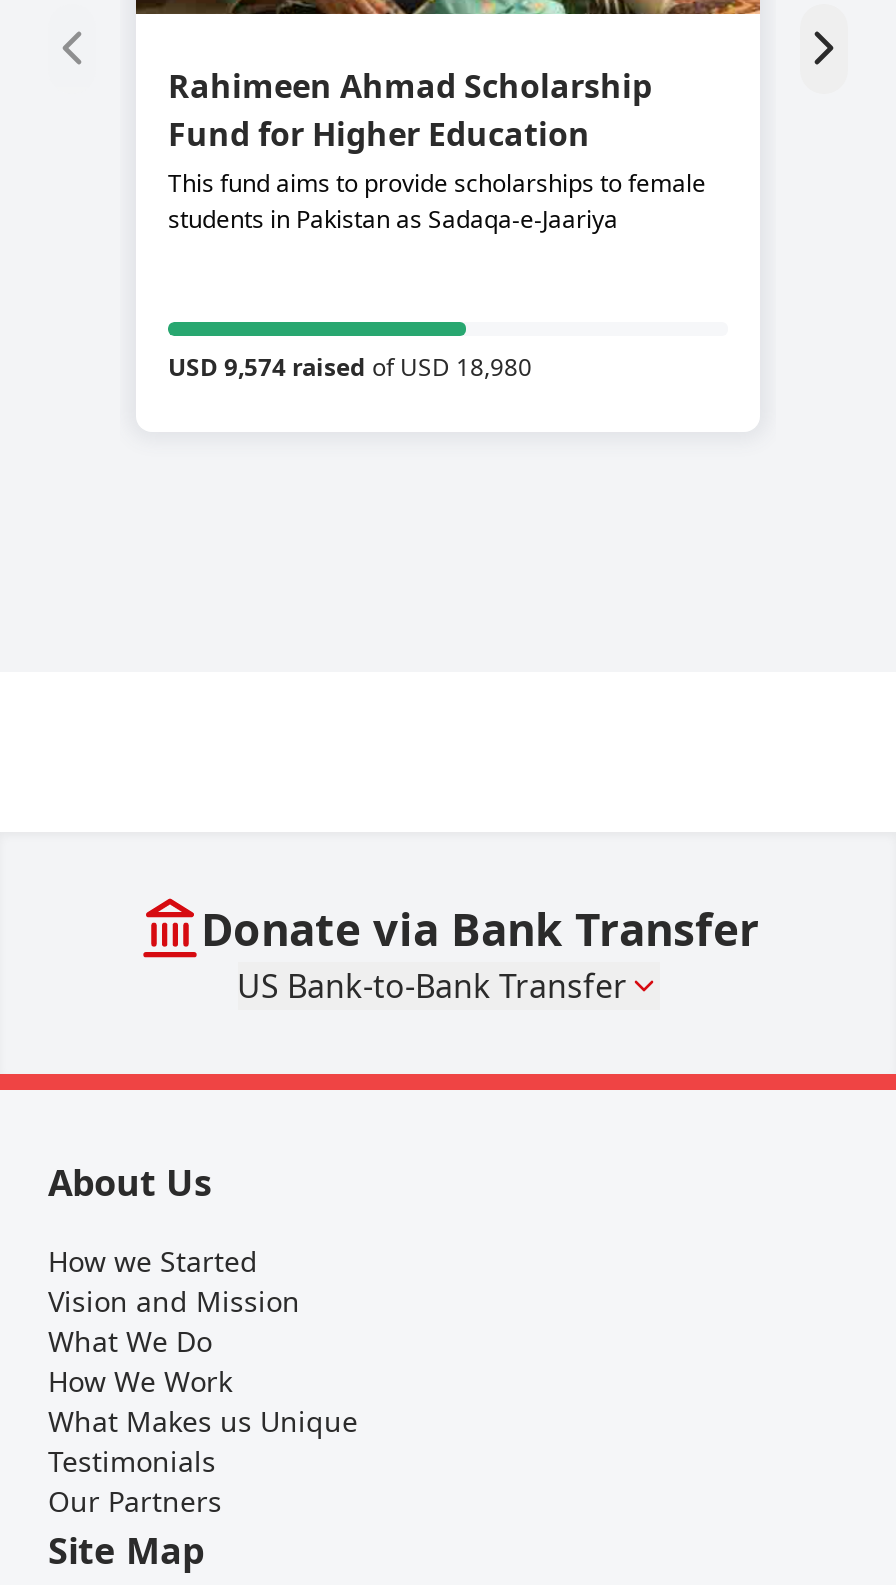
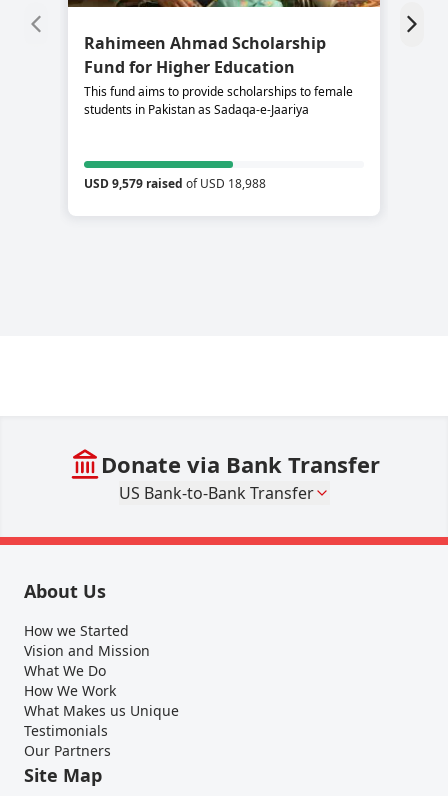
[168,350,532,384] USD 9,574 raised of USD 18,980 -> [84,175,266,192] USD 9,579 raised of USD 18,988

